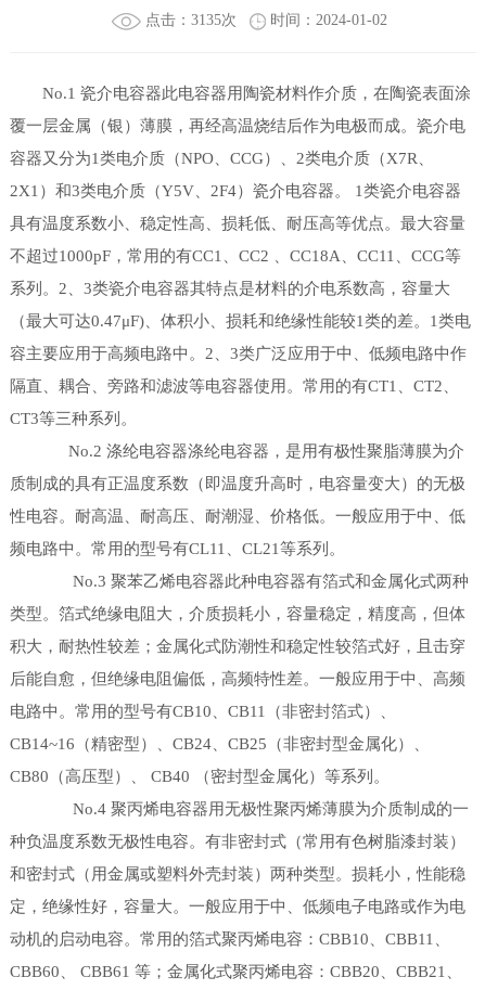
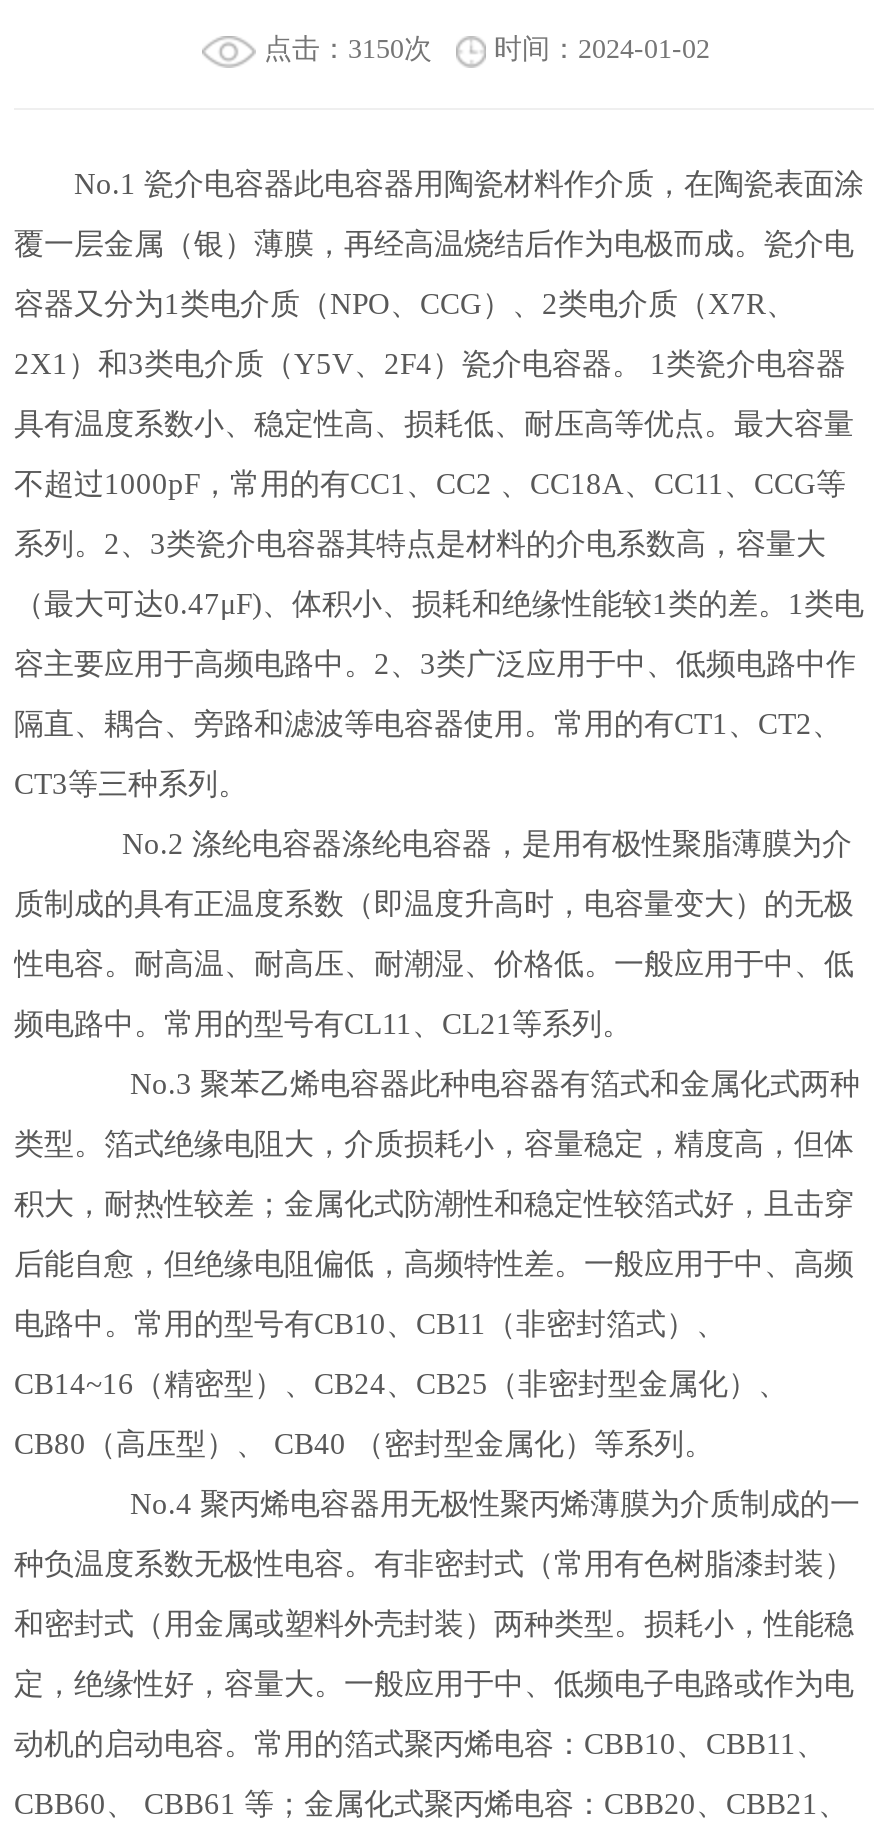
[145,12,237,28] 点击：3135次 -> [264,34,432,64] 点击：3150次

